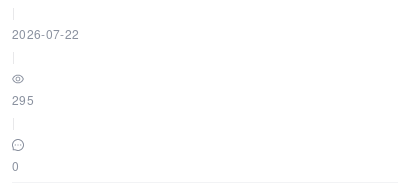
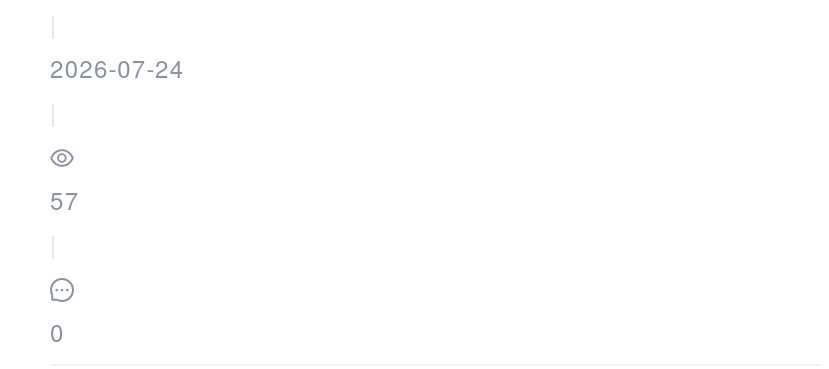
[12,25,79,42] 2026-07-22 -> [50,50,184,84] 2026-07-24
[12,91,34,108] 295 -> [50,182,79,216] 57

